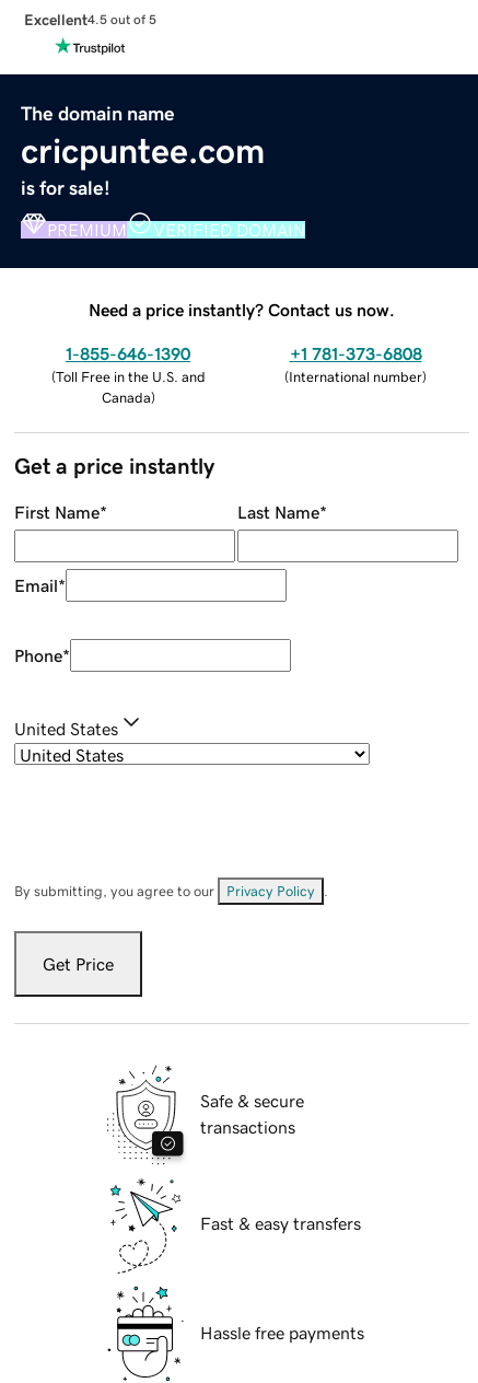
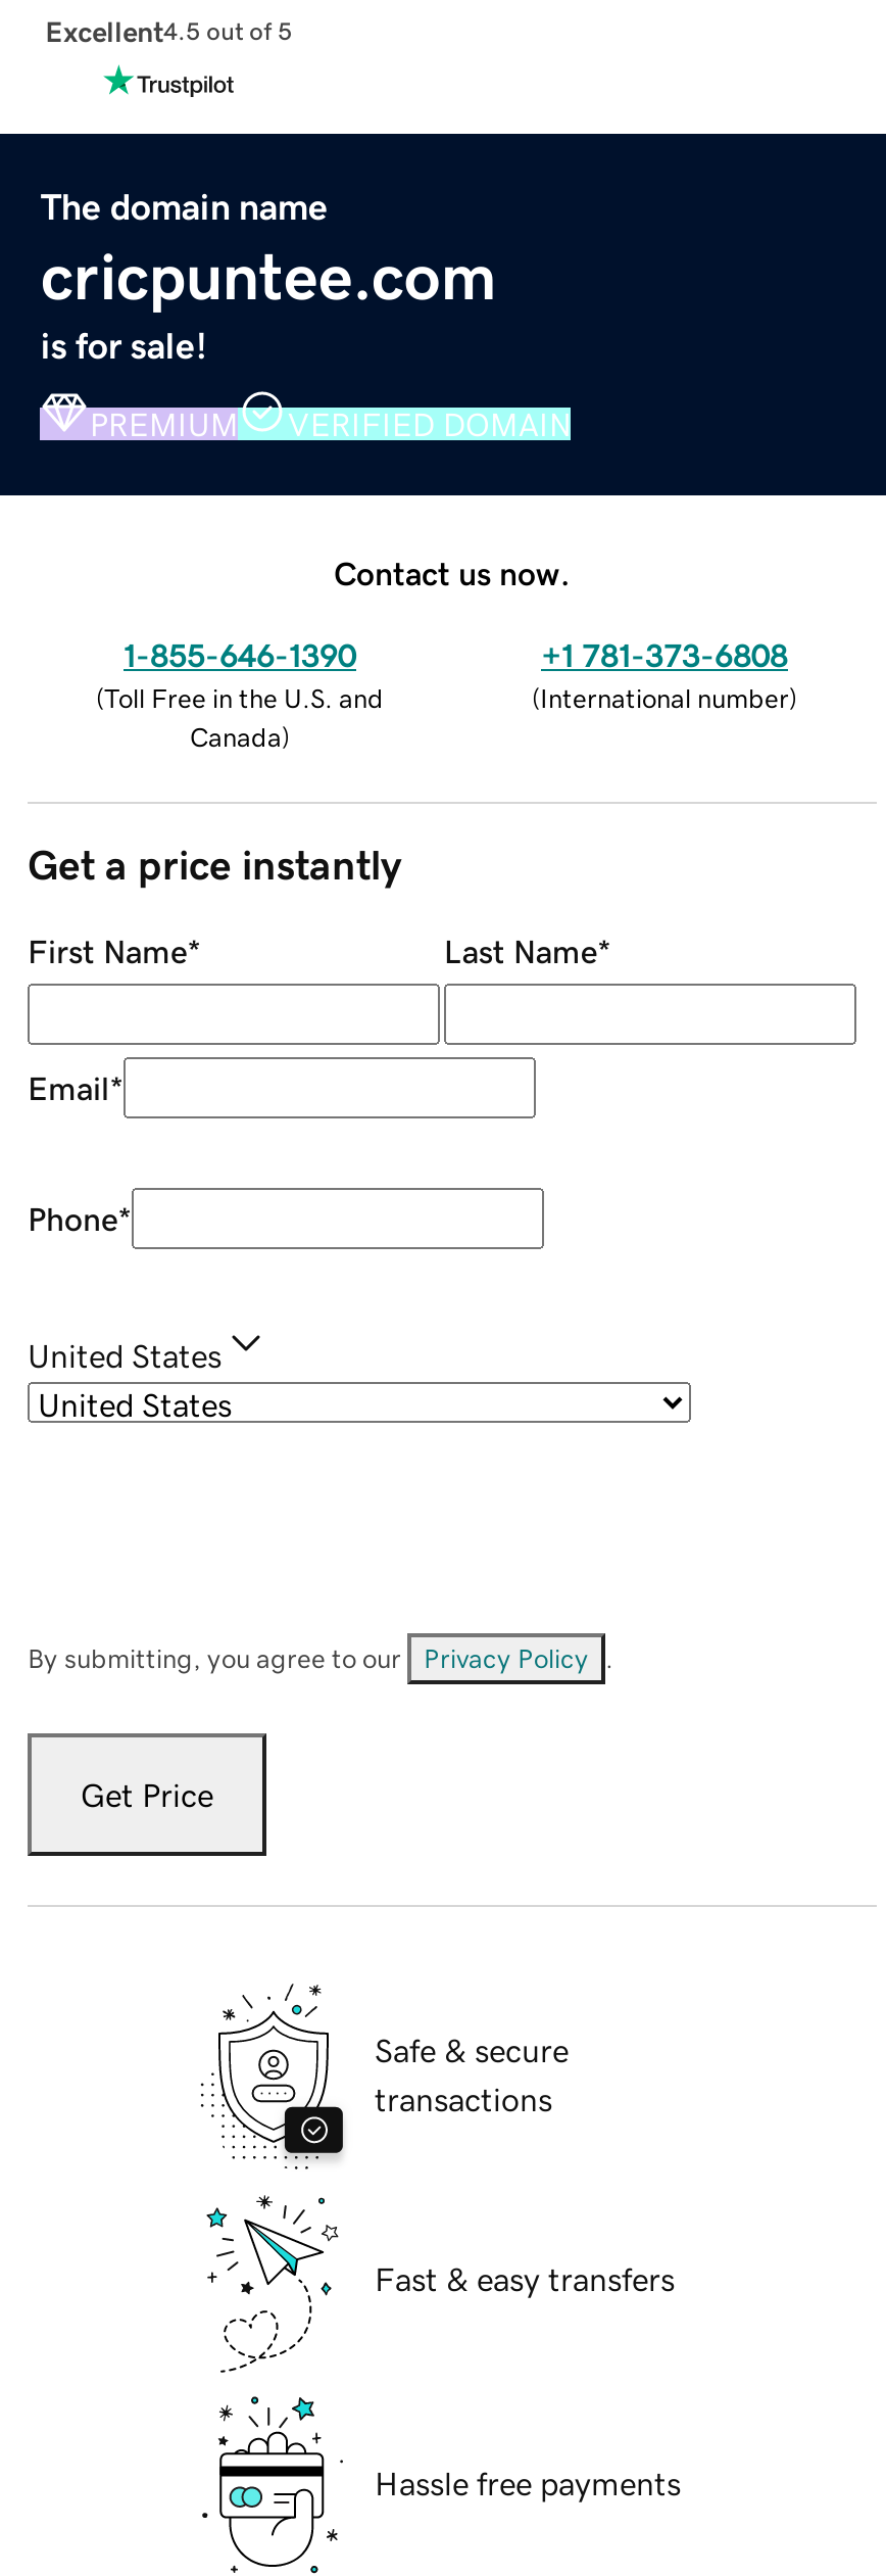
[89,300,395,318] Need a price instantly? Contact us now. -> [334,556,571,589] Contact us now.

